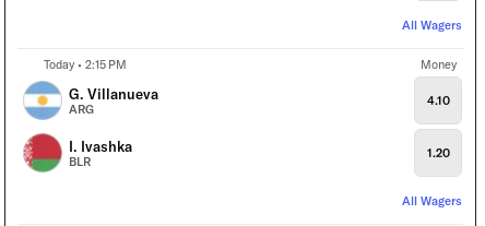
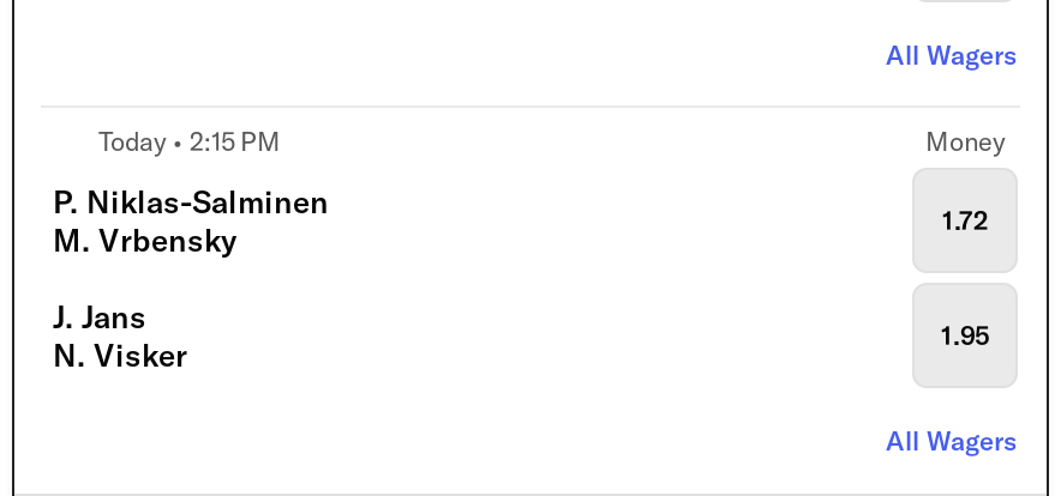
[69,85,158,116] G. Villanueva | ARG -> [53,182,329,259] P. Niklas-Salminen | M. Vrbensky
[427,92,449,108] 4.10 -> [942,202,988,236] 1.72
[69,137,132,169] I. Ivashka | BLR -> [53,297,187,374] J. Jans | N. Visker
[427,145,449,160] 1.20 -> [941,317,989,351] 1.95

